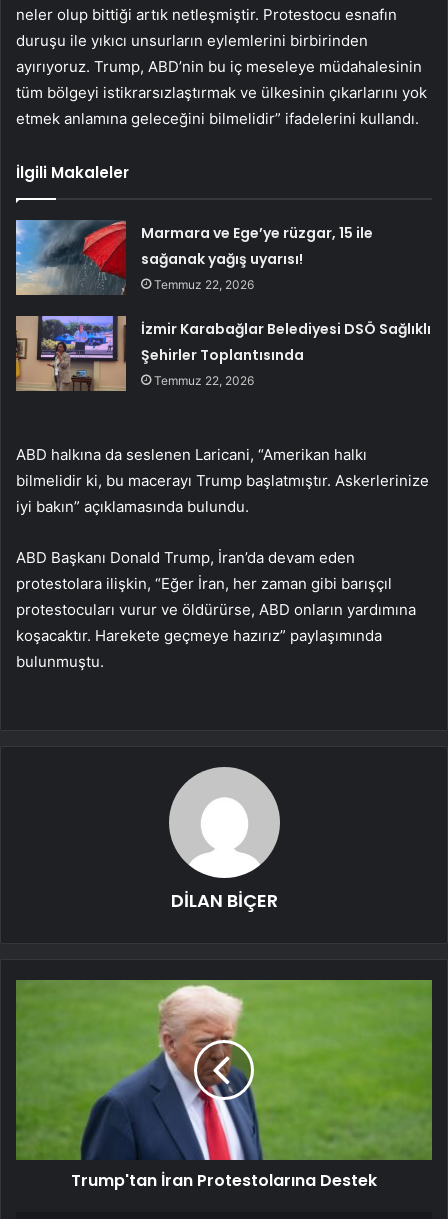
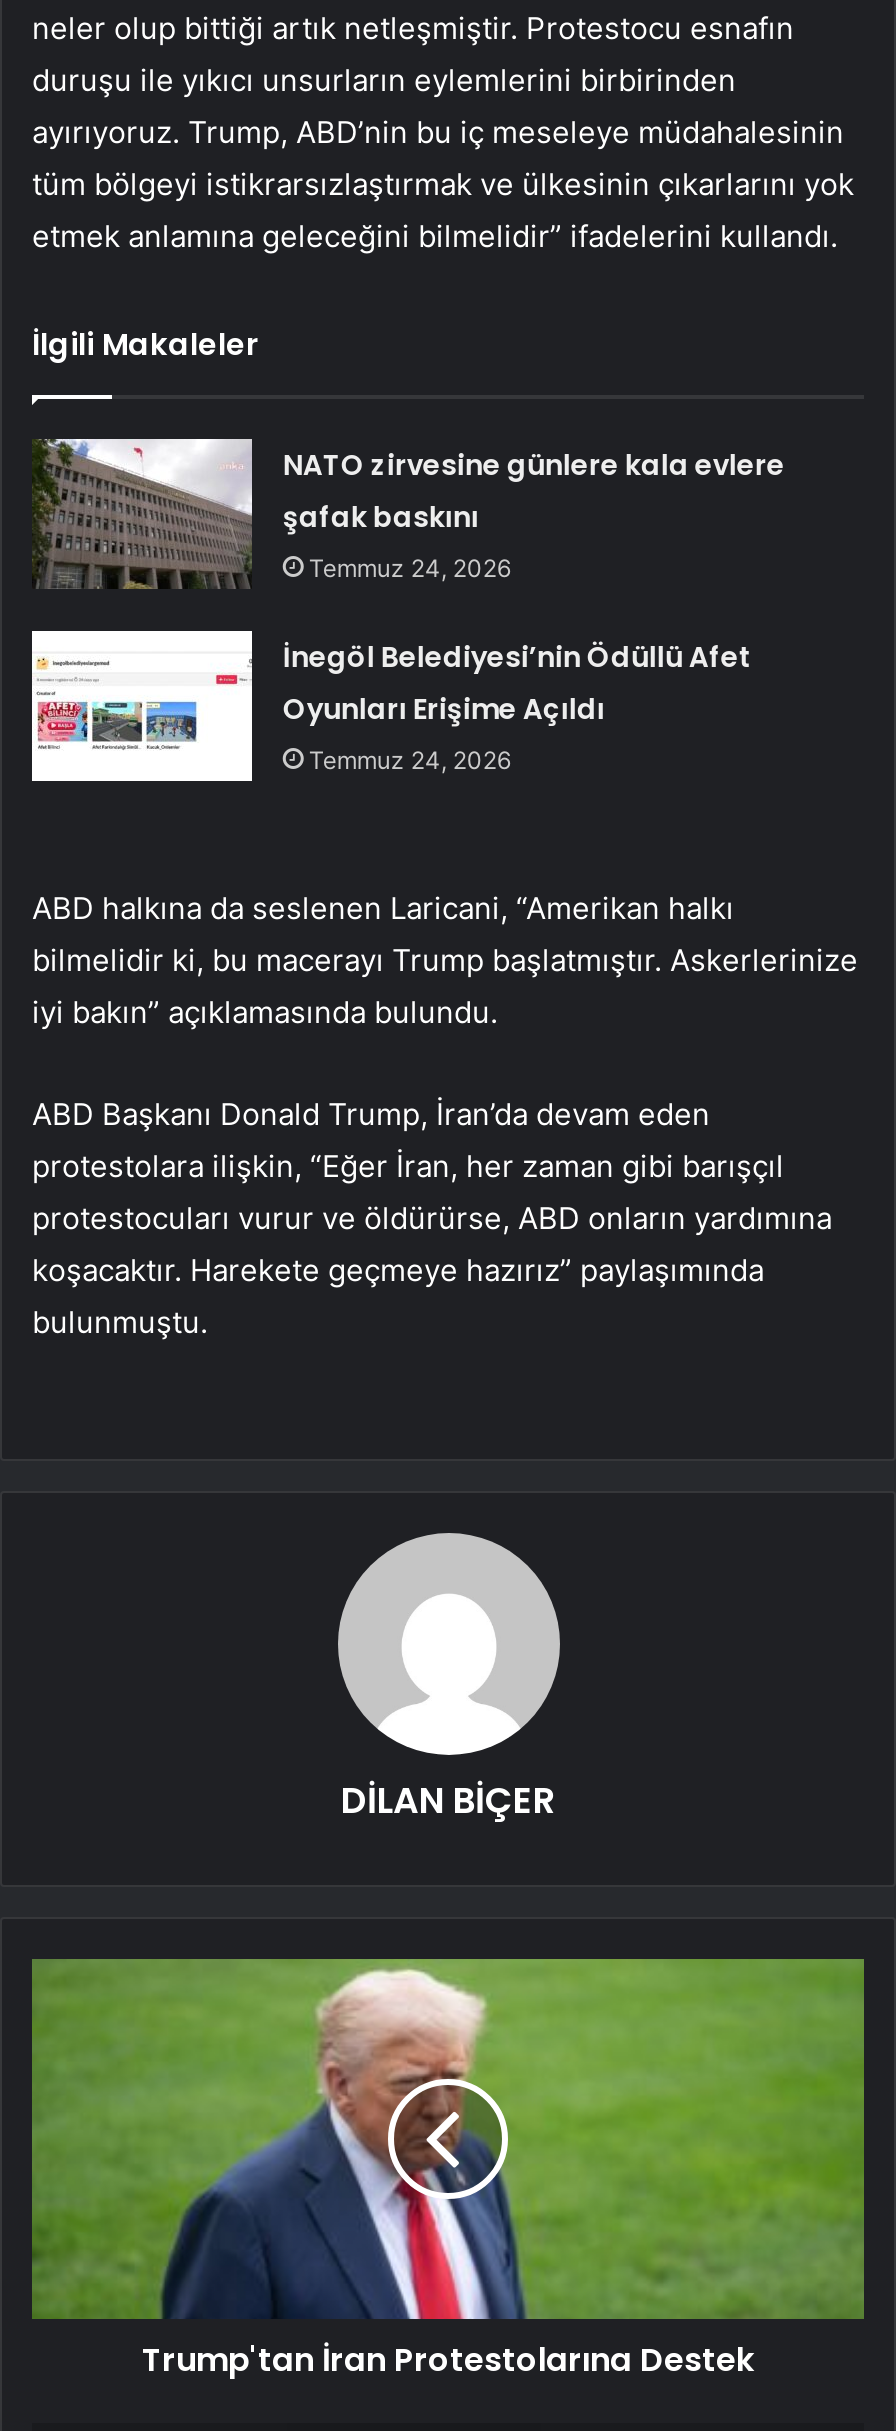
[15,219,373,296] [image] | Marmara ve Ege’ye rüzgar, 15 ile | sağanak yağış uyarısı! | Temmuz 22, 2026 -> [32,437,785,589] [image] | NATO zirvesine günlere kala evlere | şafak baskını | Temmuz 24, 2026
[15,315,431,392] [image] | İzmir Karabağlar Belediyesi DSÖ Sağlıklı | Şehirler Toplantısında | Temmuz 22, 2026 -> [30,629,753,783] [image] | İnegöl Belediyesi’nin Ödüllü Afet | Oyunları Erişime Açıldı | Temmuz 24, 2026

